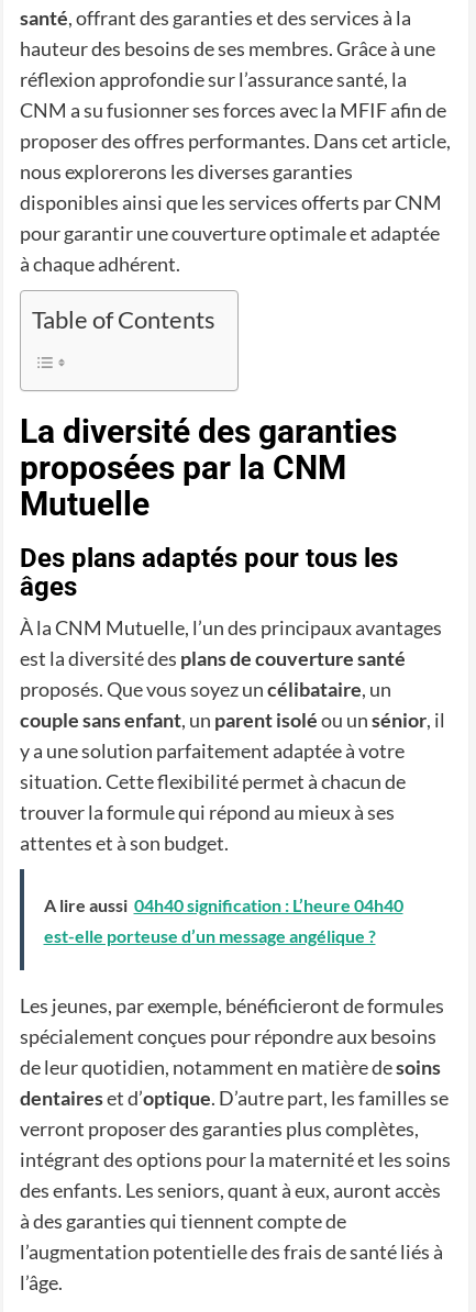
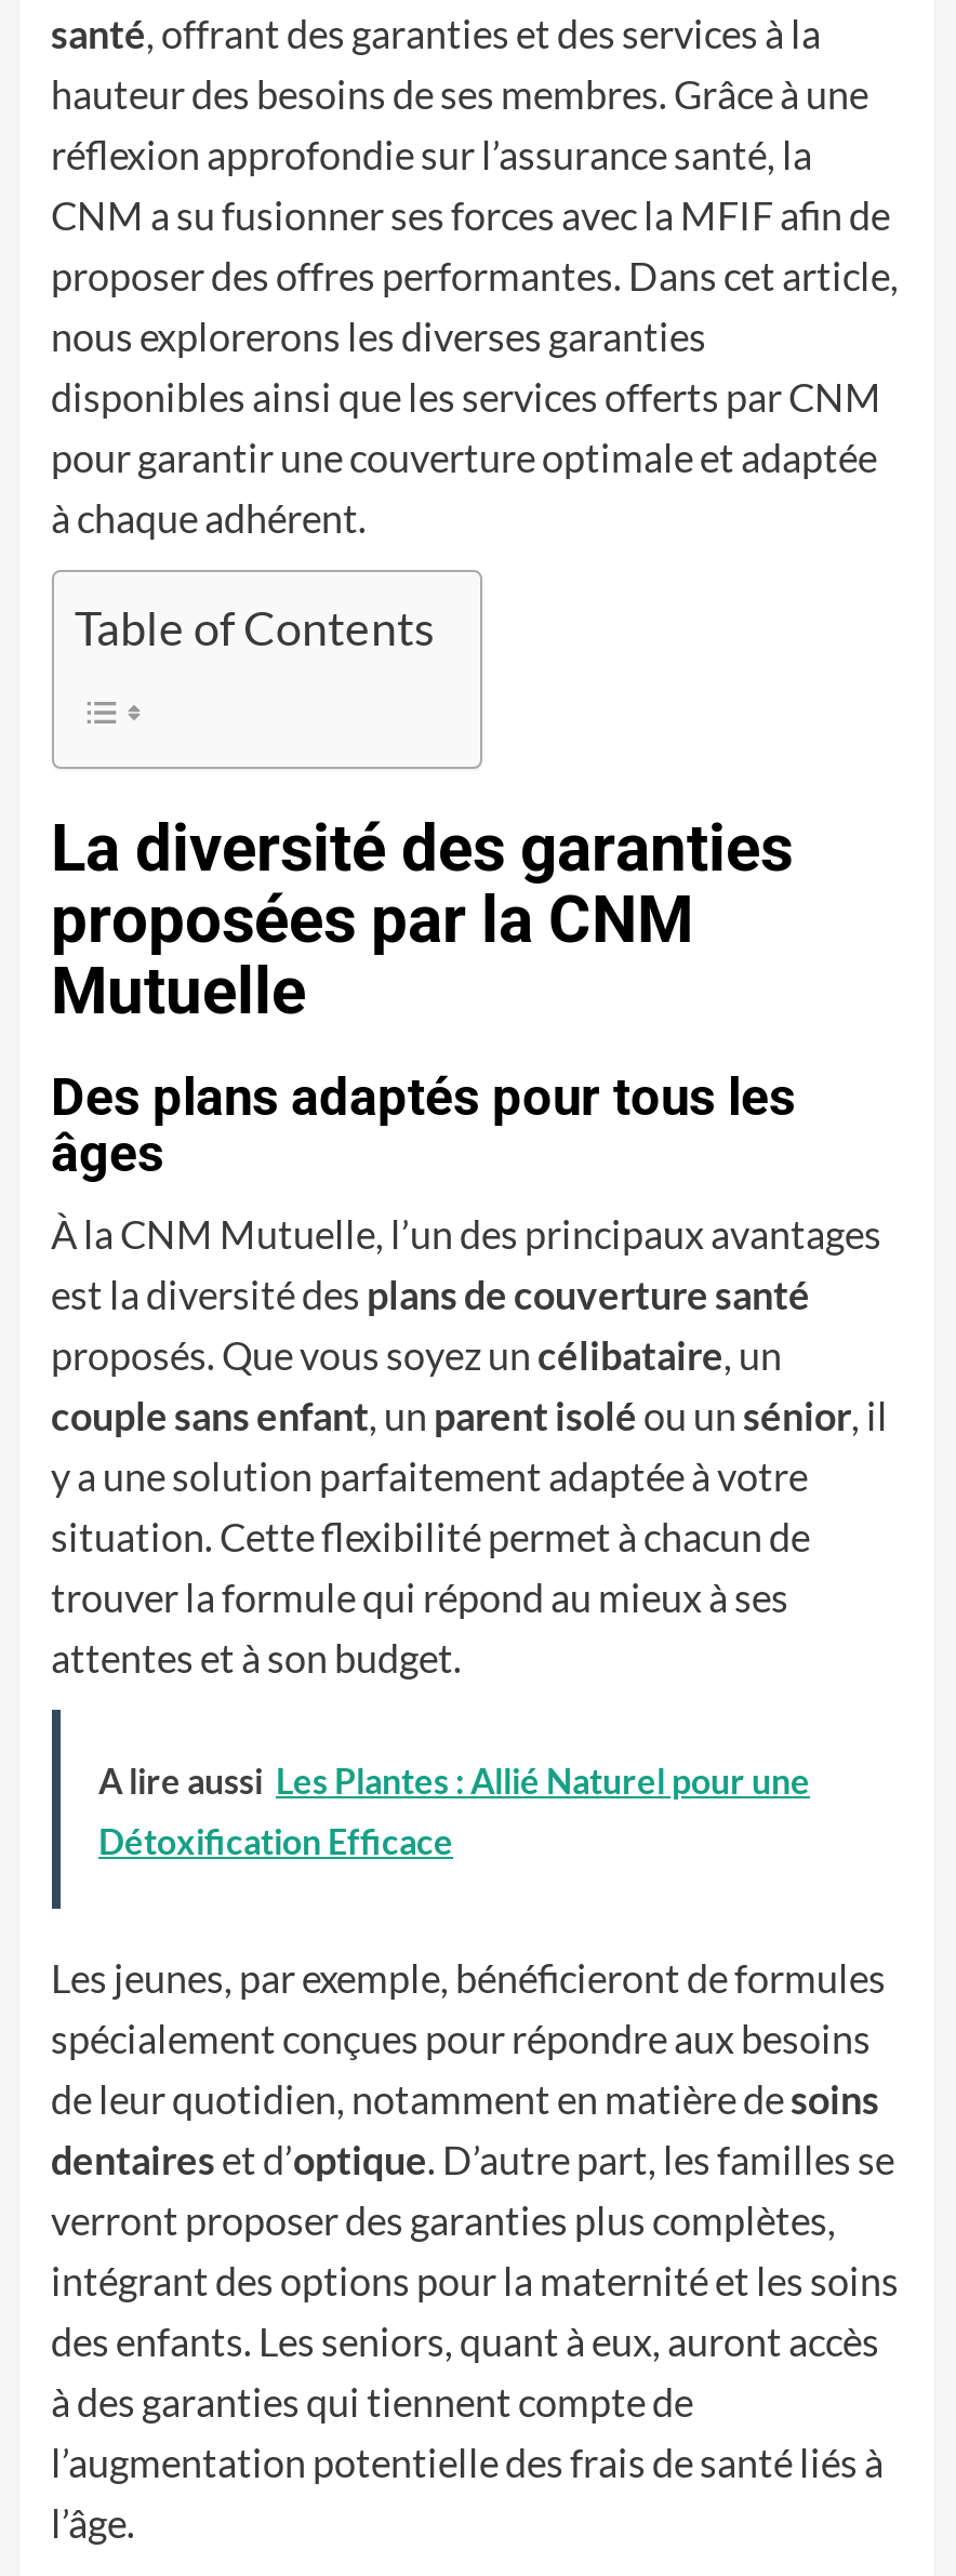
[43,894,403,915] A lire aussi 04h40 signification : L’heure 04h40 -> [98,1759,810,1800] A lire aussi Les Plantes : Allié Naturel pour une
[43,925,375,946] est-elle porteuse d’un message angélique ? -> [98,1820,453,1861] Détoxification Efficace

